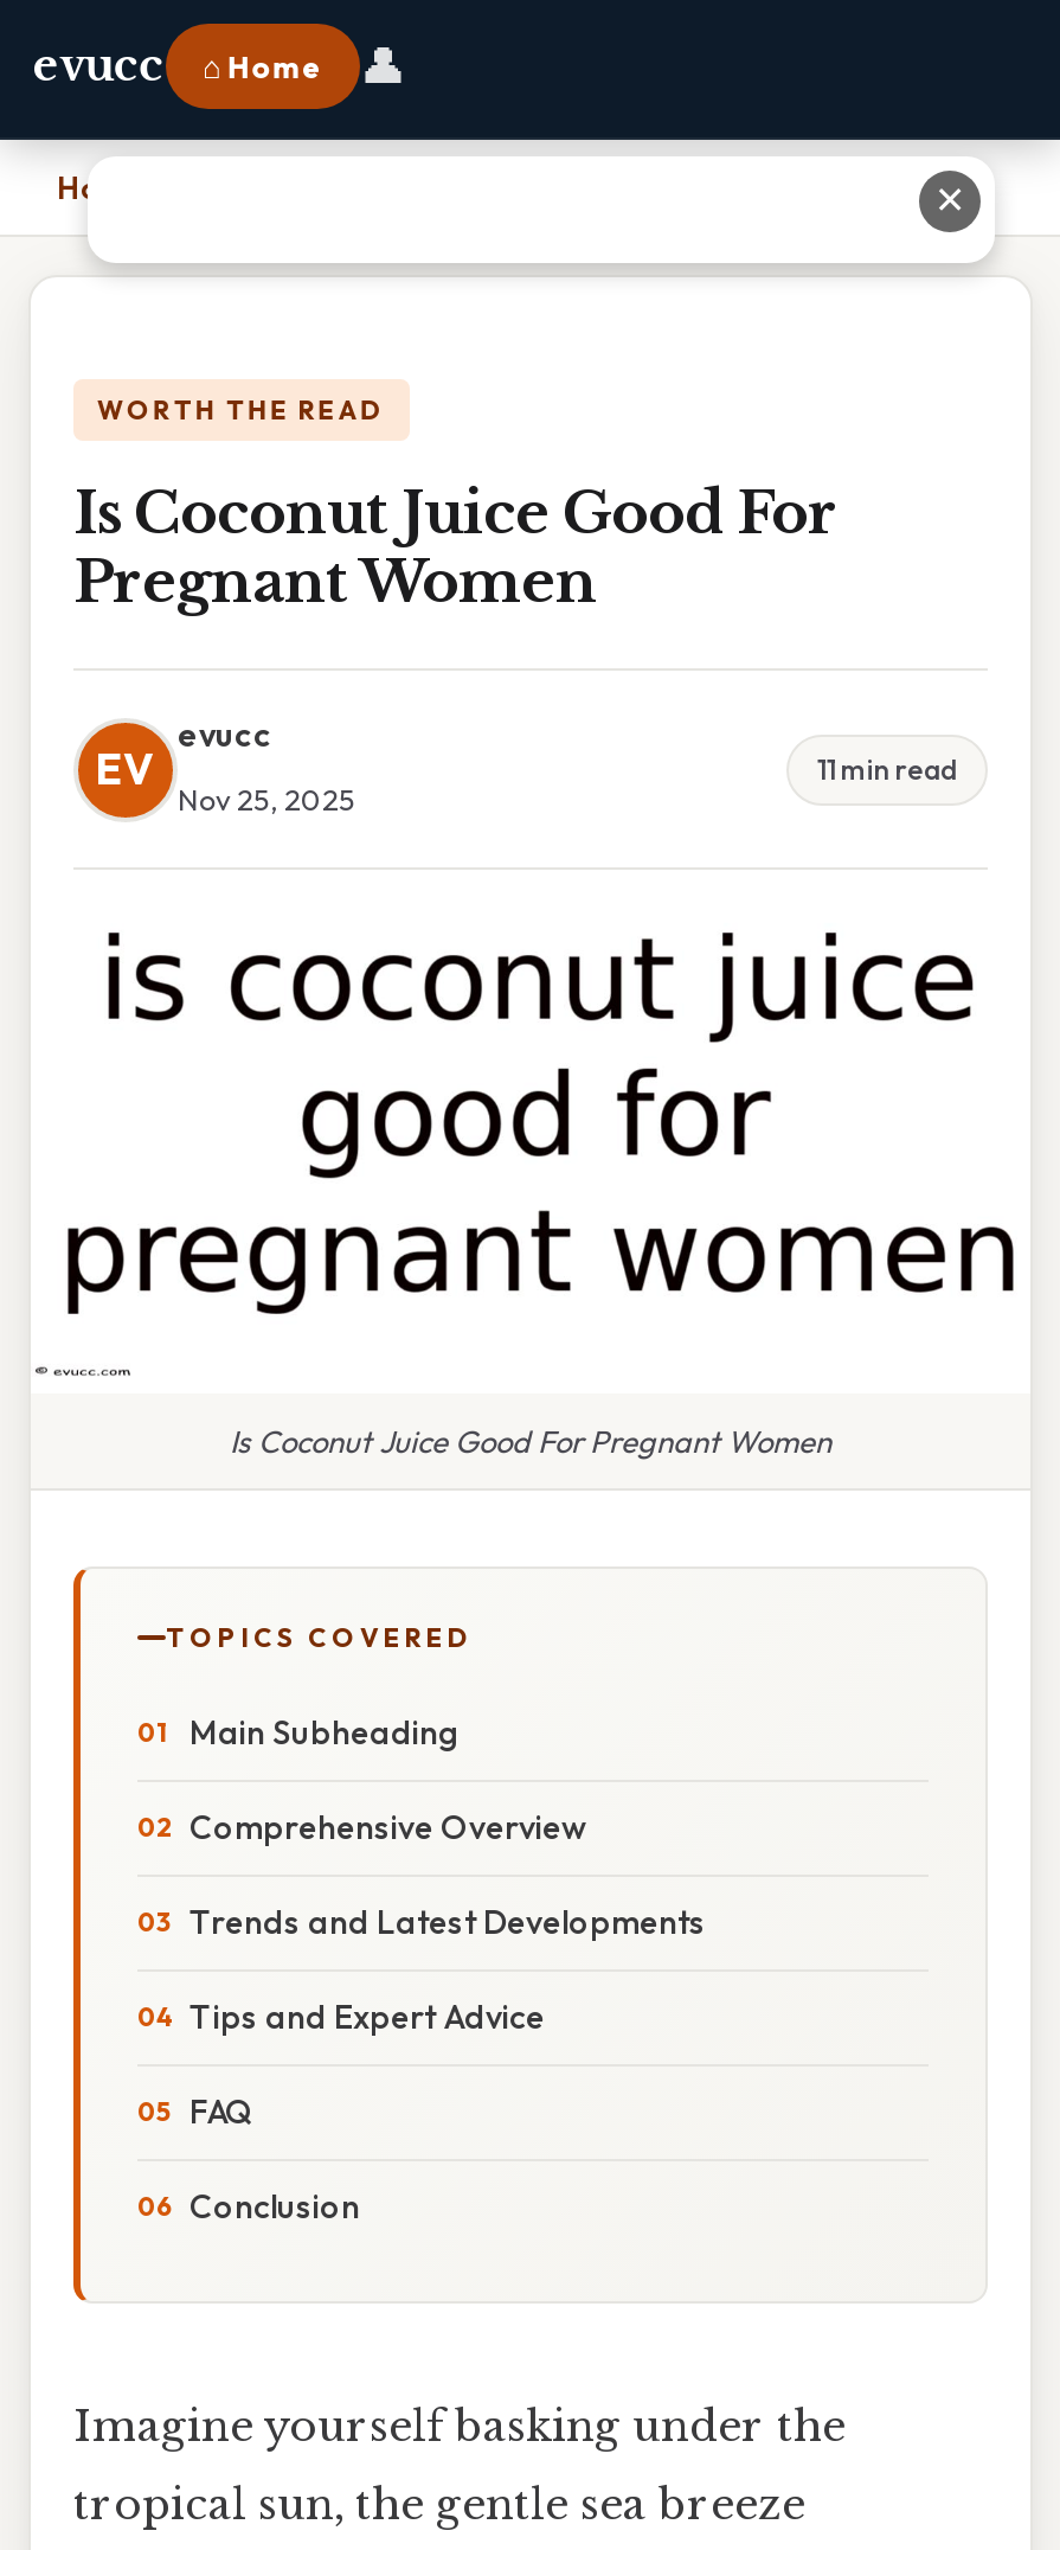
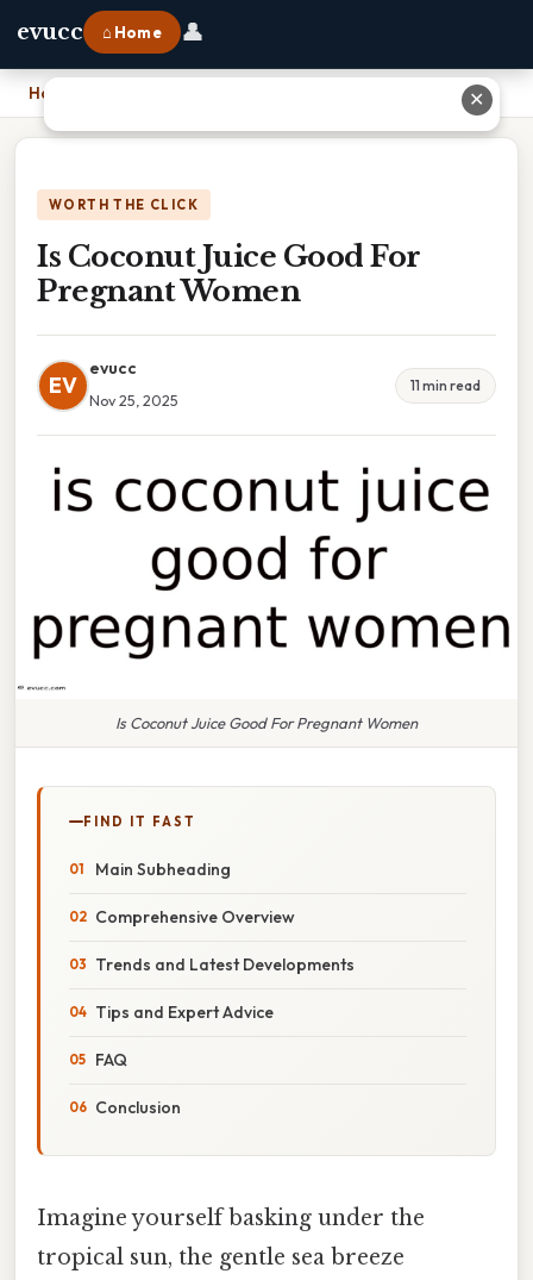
[97,393,385,427] WORTH THE READ -> [49,196,199,213] WORTH THE CLICK
[166,1621,474,1654] TOPICS COVERED -> [83,813,196,830] FIND IT FAST

